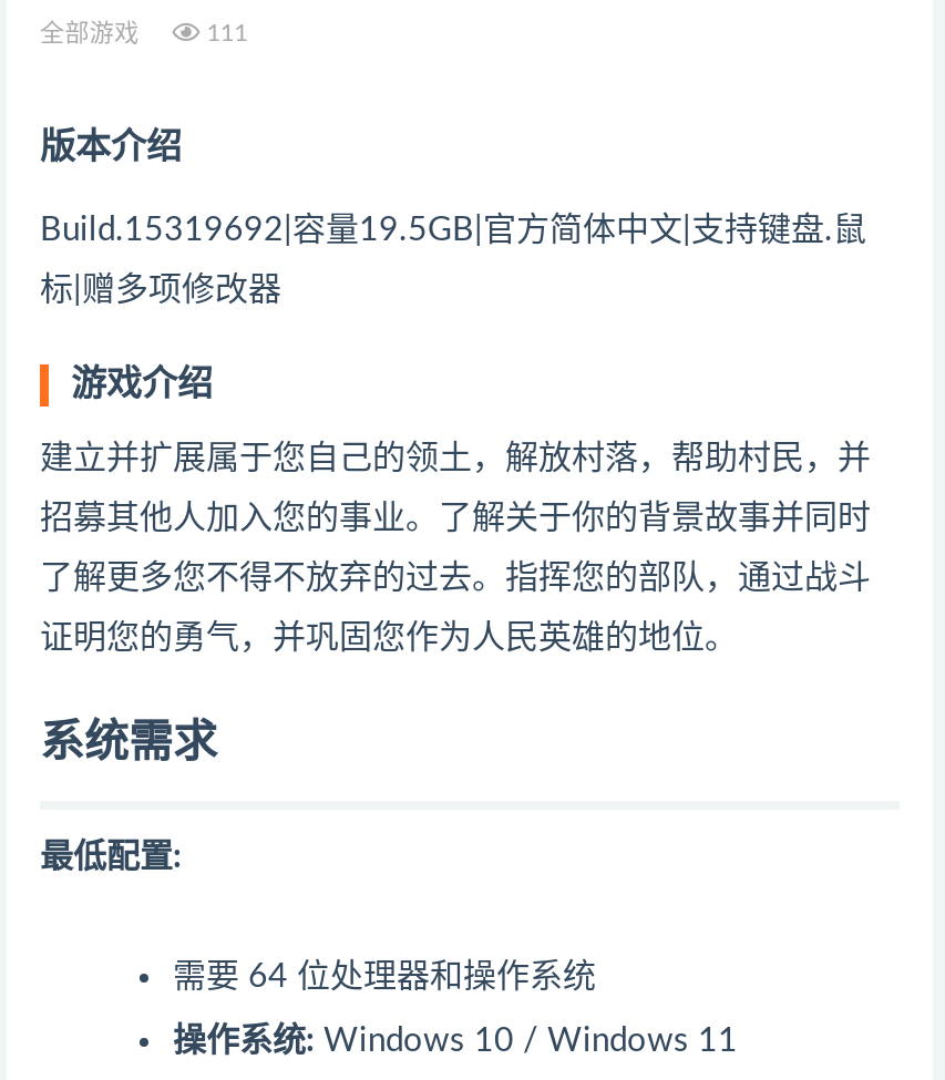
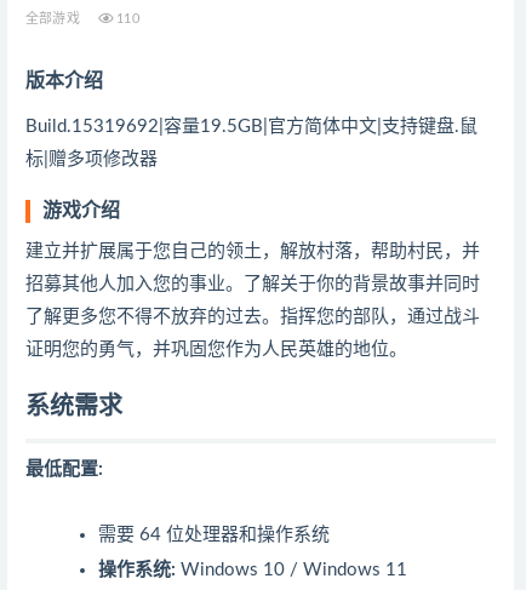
[199,22,248,46] 111 -> [113,13,139,26] 110

